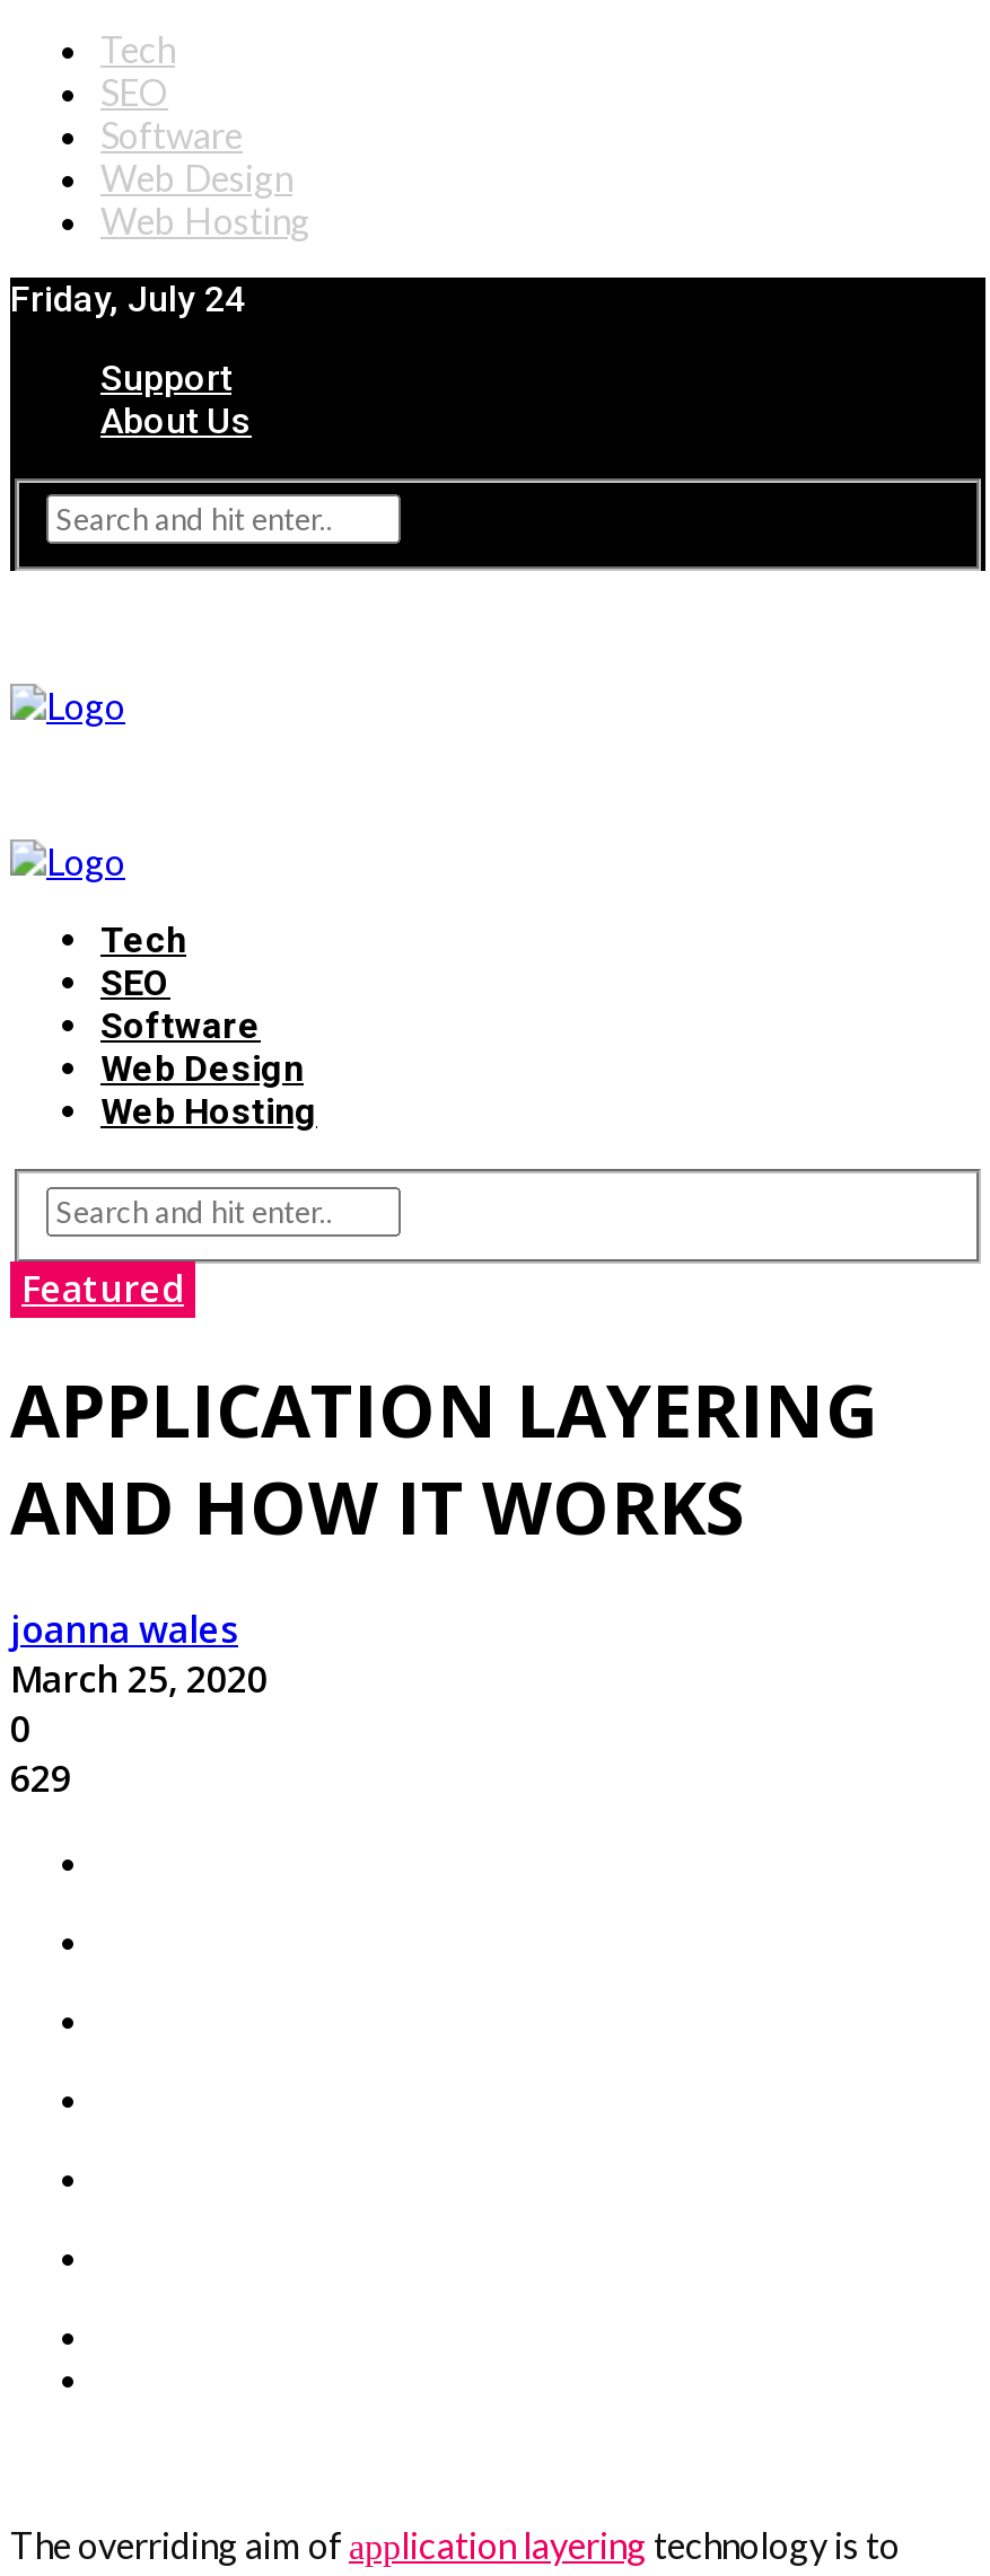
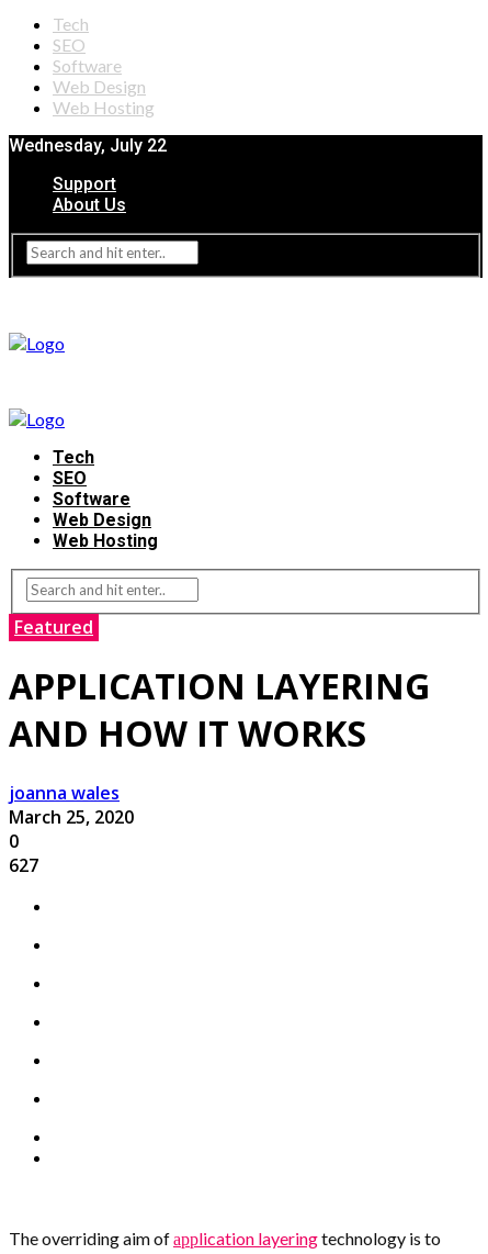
[10,277,245,320] Friday, July 24 -> [9,135,167,156] Wednesday, July 22
[10,1753,71,1803] 629 -> [9,853,38,877] 627

